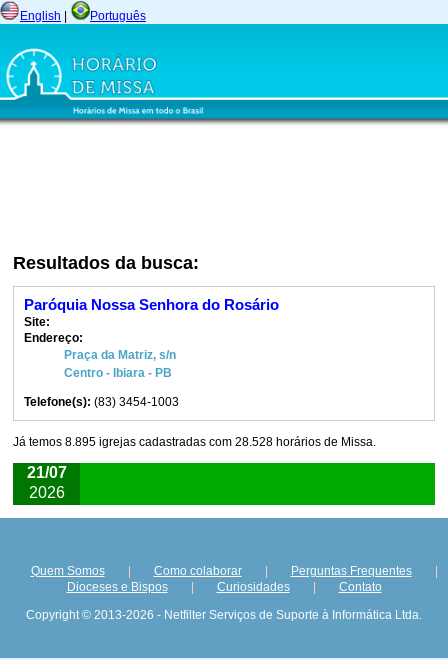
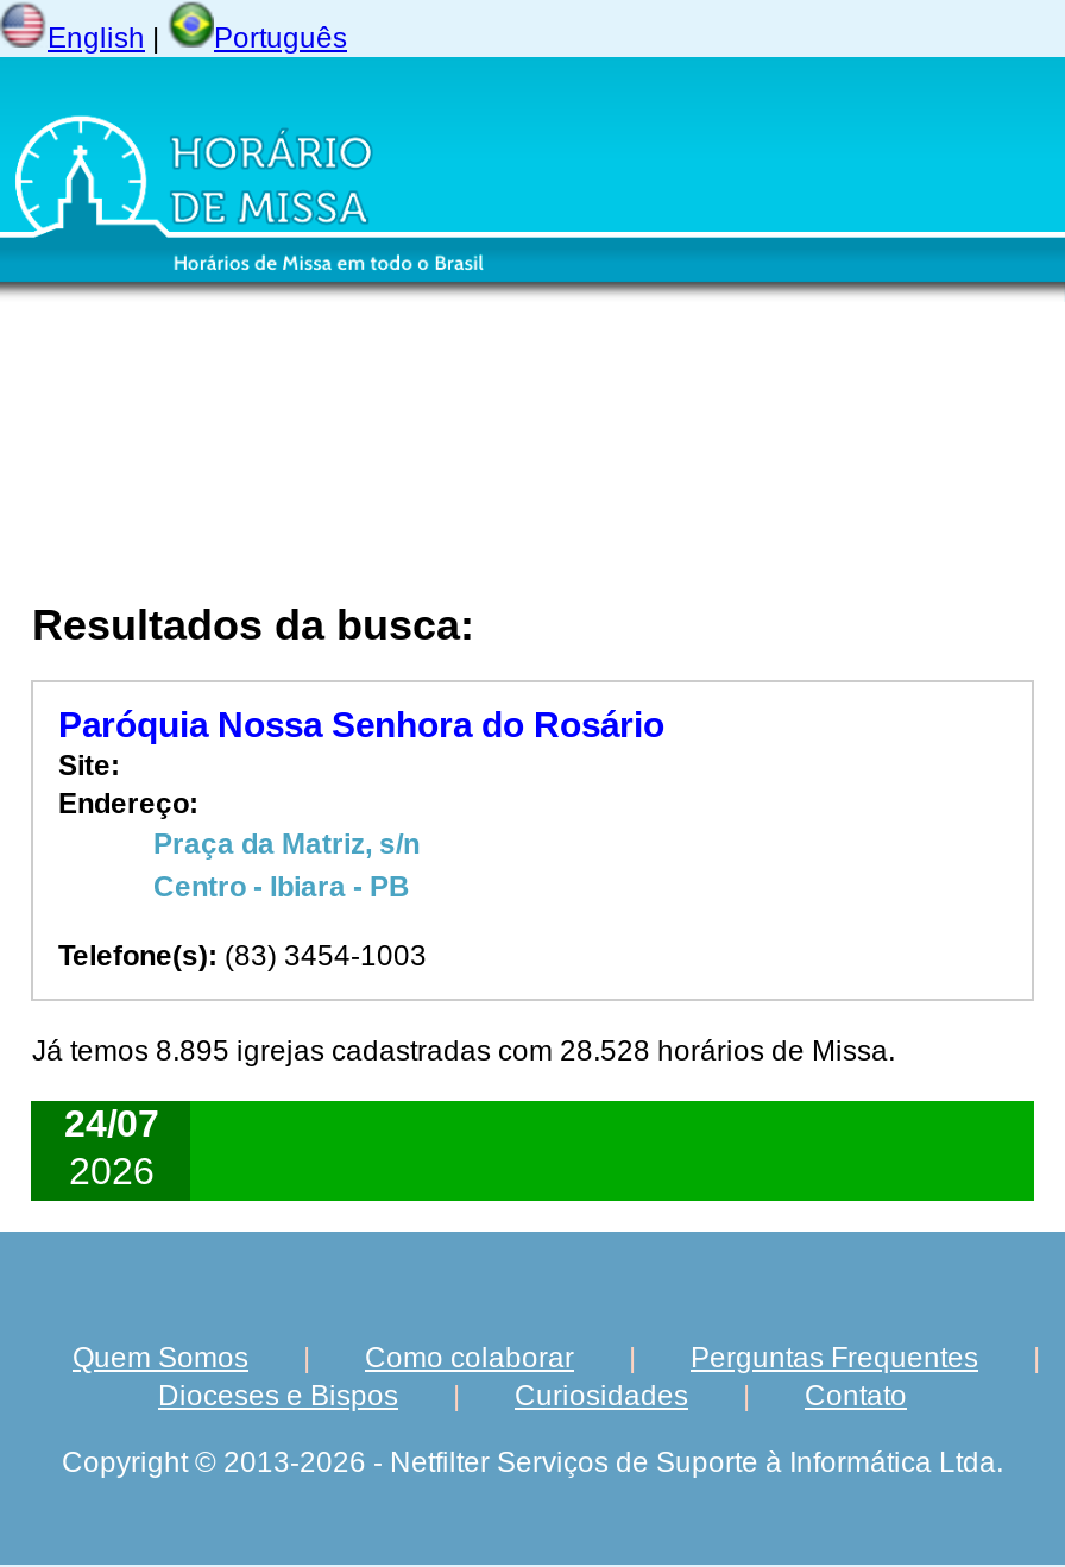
[27,464,67,481] 21/07 -> [64,1103,159,1144] 24/07

